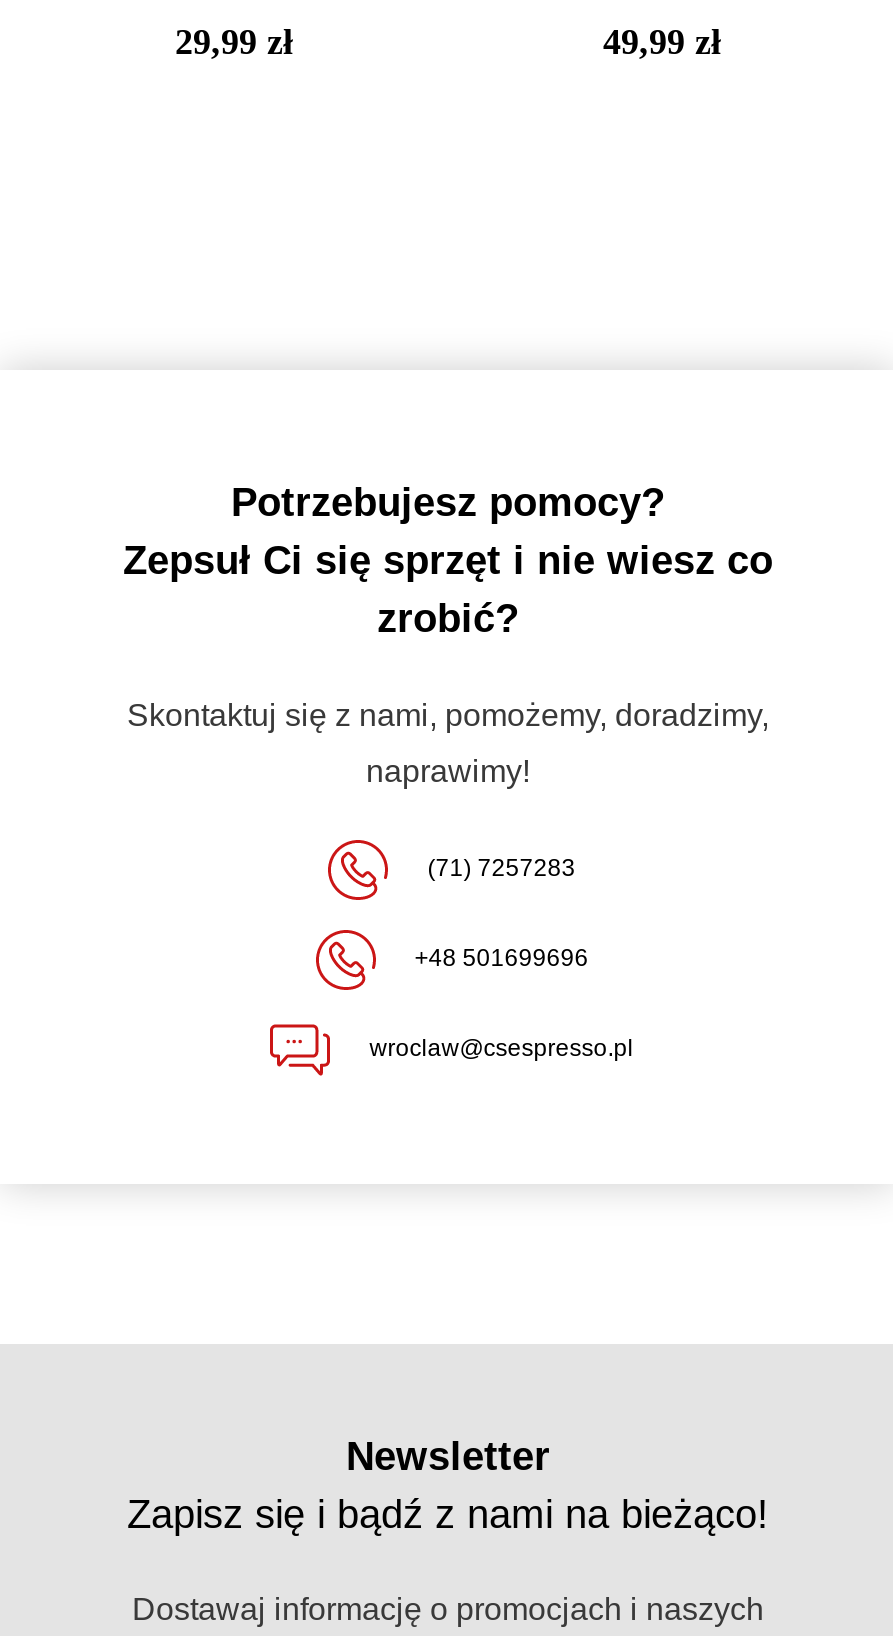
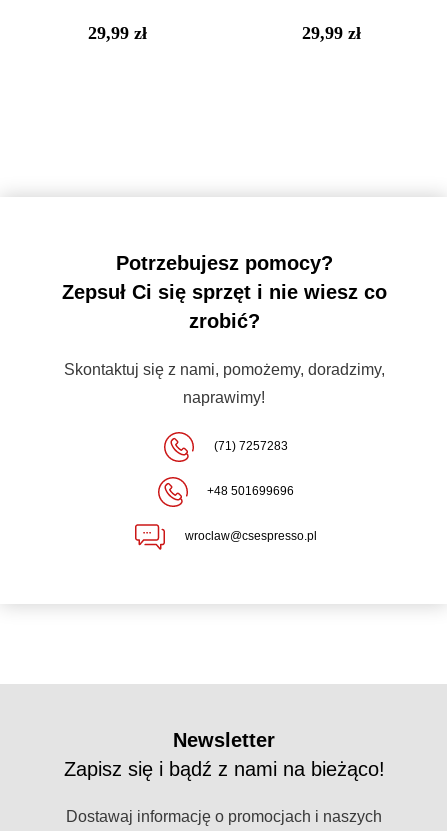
[603,22,721,62] 49,99 zł -> [301,23,360,43] 29,99 zł

